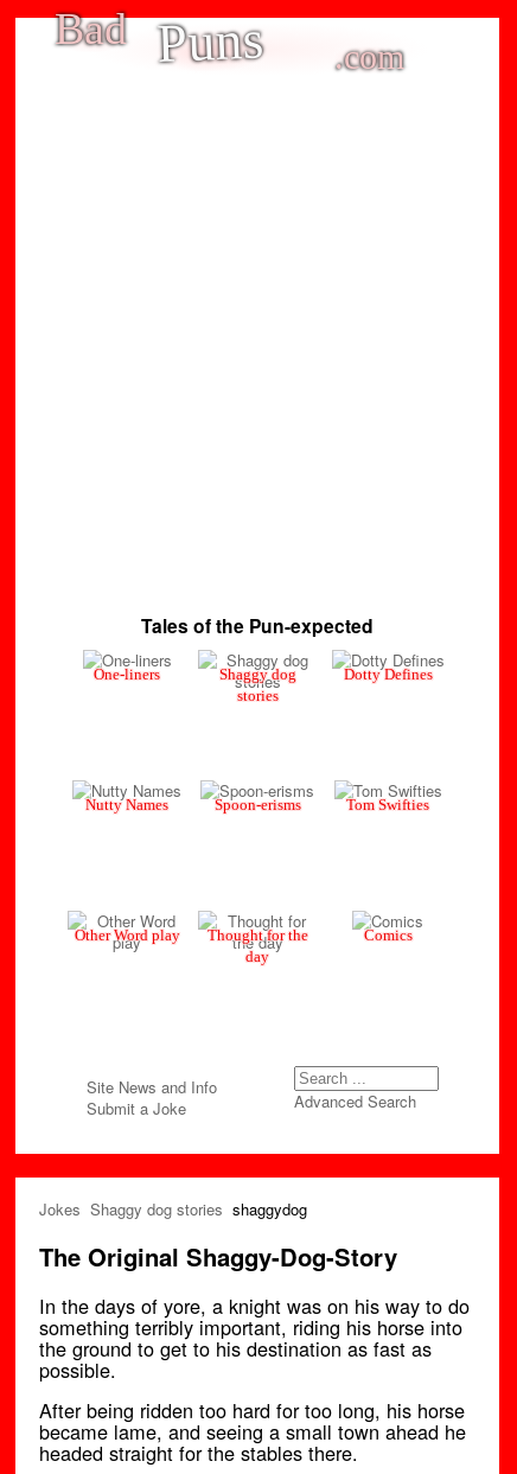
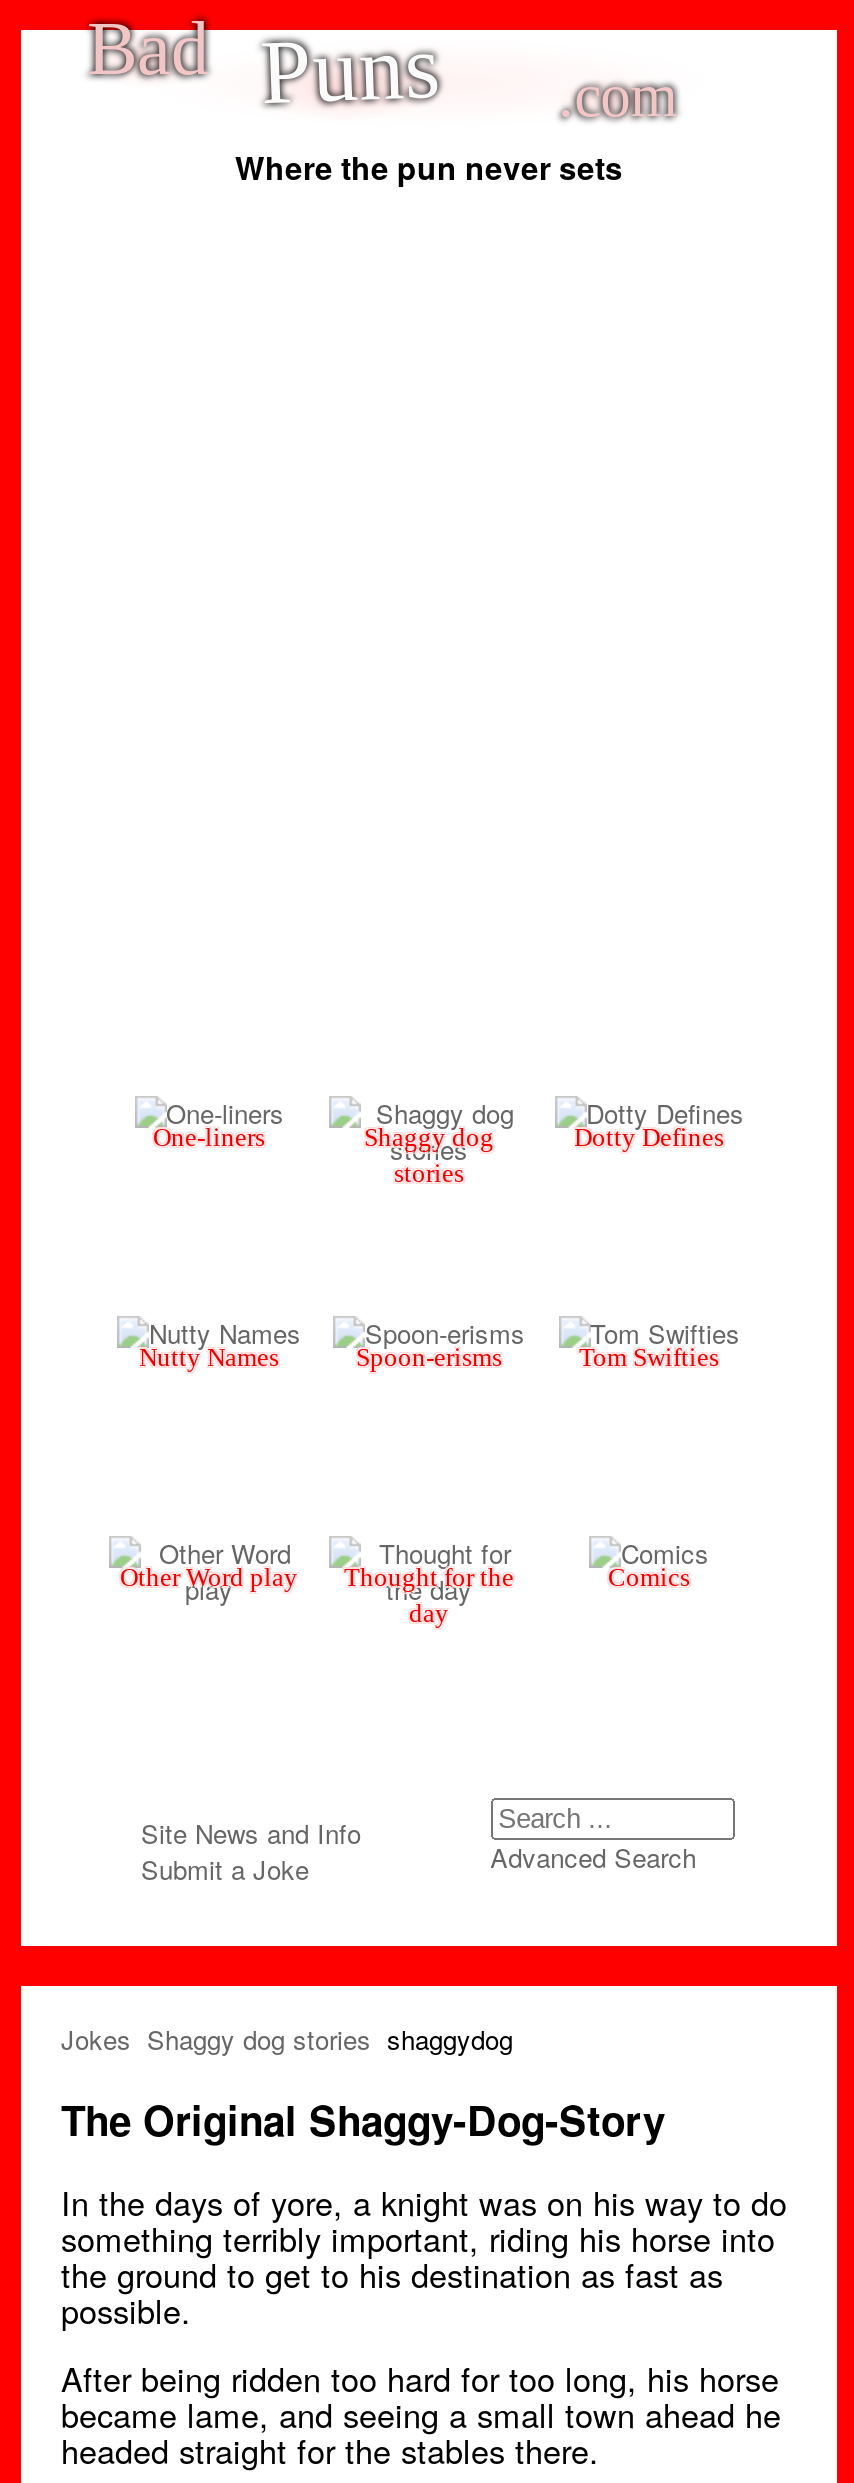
[141,612,374,639] Tales of the Pun-expected -> [235,144,623,190] Where the pun never sets

